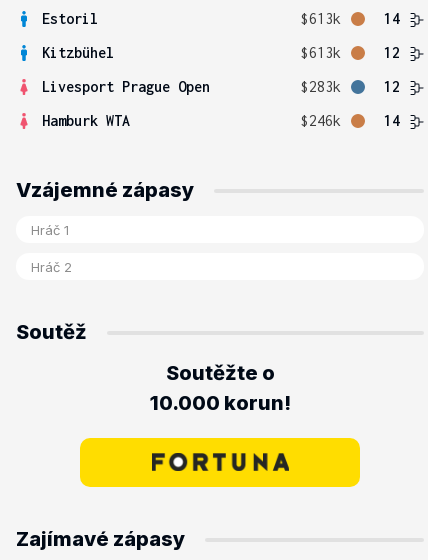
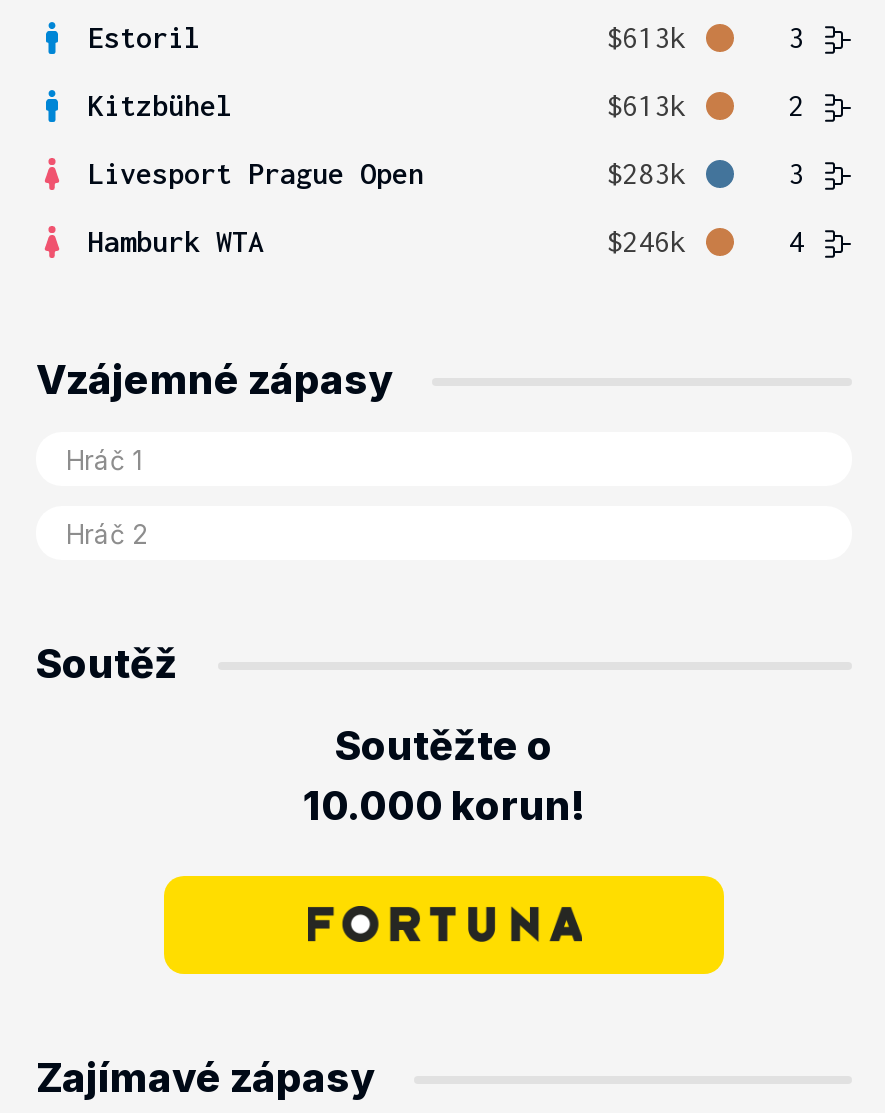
[384,10,400,27] 14 -> [788,20,804,54] 3
[384,44,400,61] 12 -> [788,88,804,122] 2
[384,78,400,95] 12 -> [788,156,804,190] 3
[384,112,400,129] 14 -> [788,224,804,258] 4

